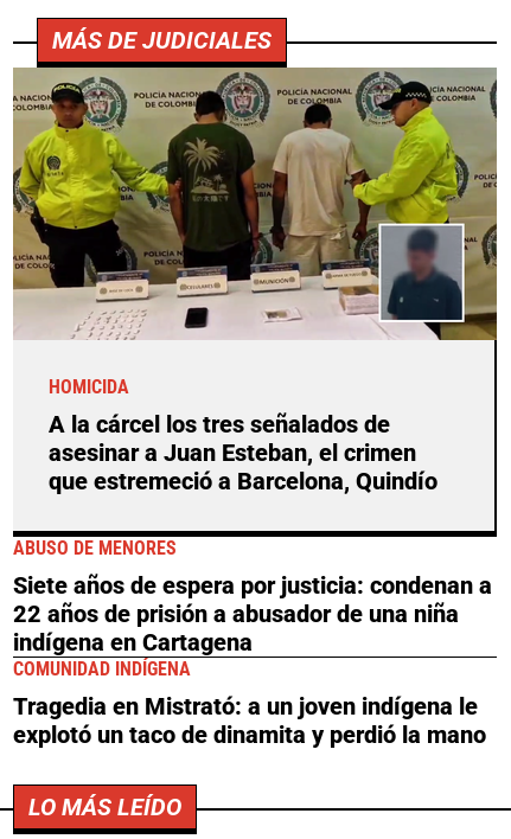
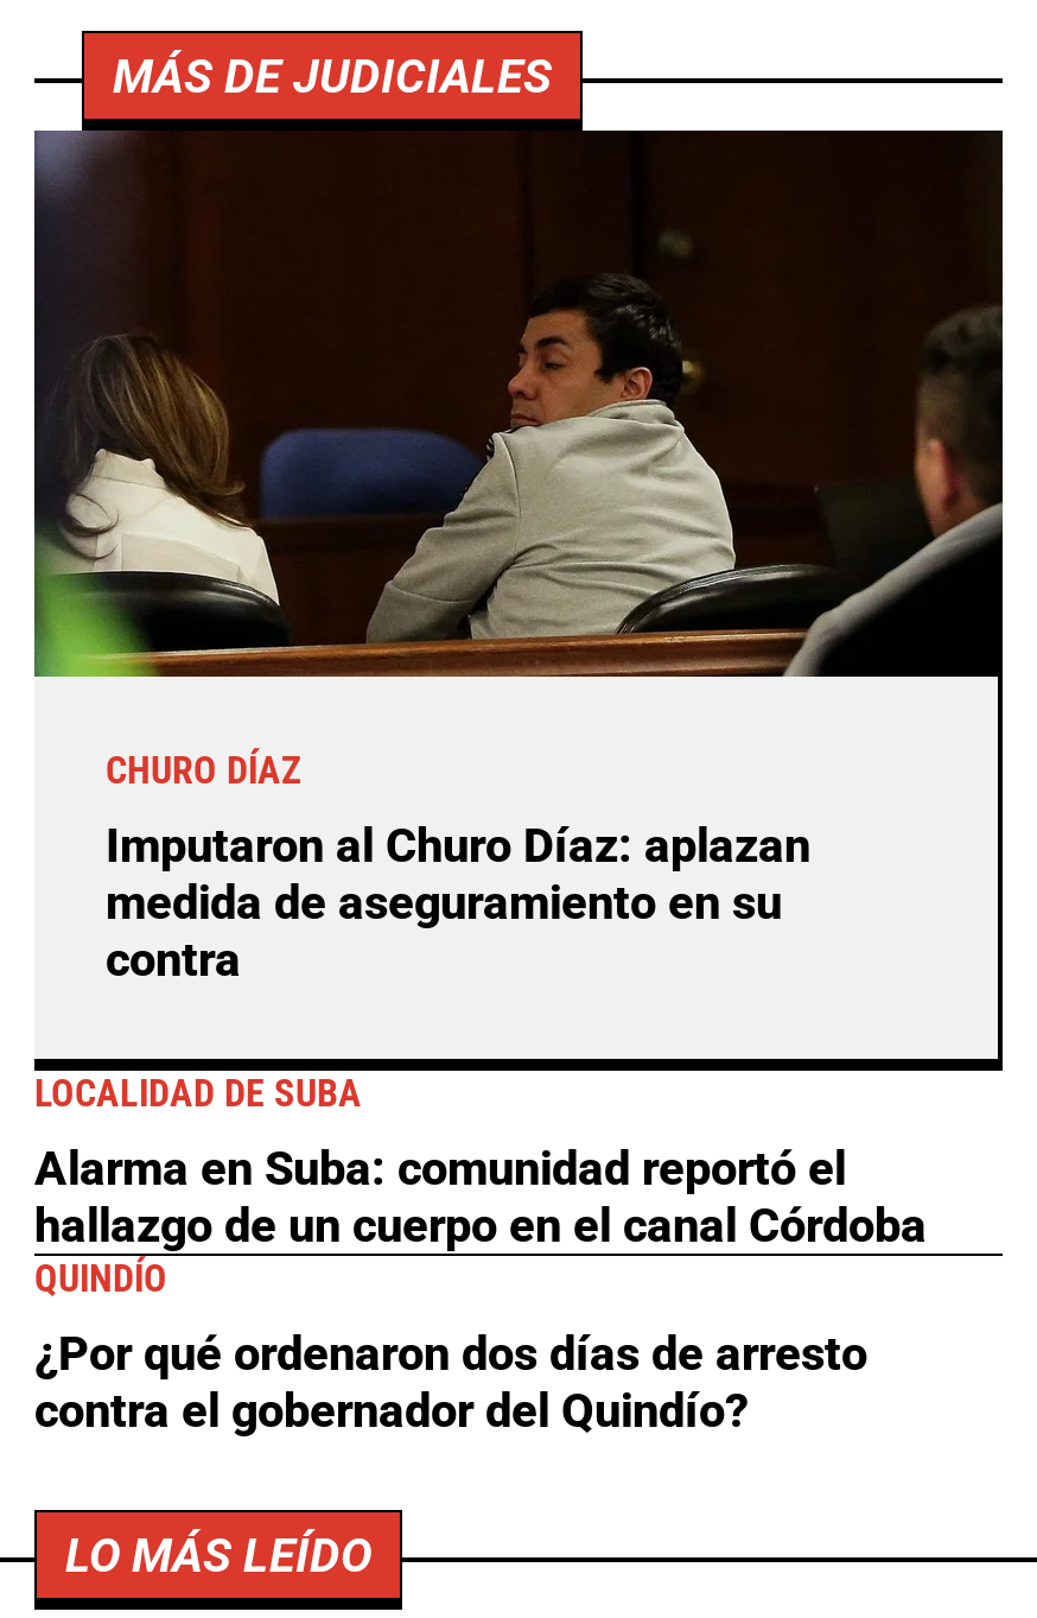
[12,66,498,495] [image] | HOMICIDA | A la cárcel los tres señalados de | asesinar a Juan Esteban, el crimen | que estremeció a Barcelona, Quindío -> [32,131,1005,987] [image] | CHURO DÍAZ | Imputaron al Churo Díaz: aplazan | medida de aseguramiento en su | contra
[13,537,492,749] ABUSO DE MENORES | Siete años de espera por justicia: condenan a | 22 años de prisión a abusador de una niña | indígena en Cartagena | COMUNIDAD INDÍGENA | Tragedia en Mistrató: a un joven indígena le | explotó un taco de dinamita y perdió la mano -> [34,1070,927,1438] LOCALIDAD DE SUBA | Alarma en Suba: comunidad reportó el | hallazgo de un cuerpo en el canal Córdoba | QUINDÍO | ¿Por qué ordenaron dos días de arresto | contra el gobernador del Quindío?

